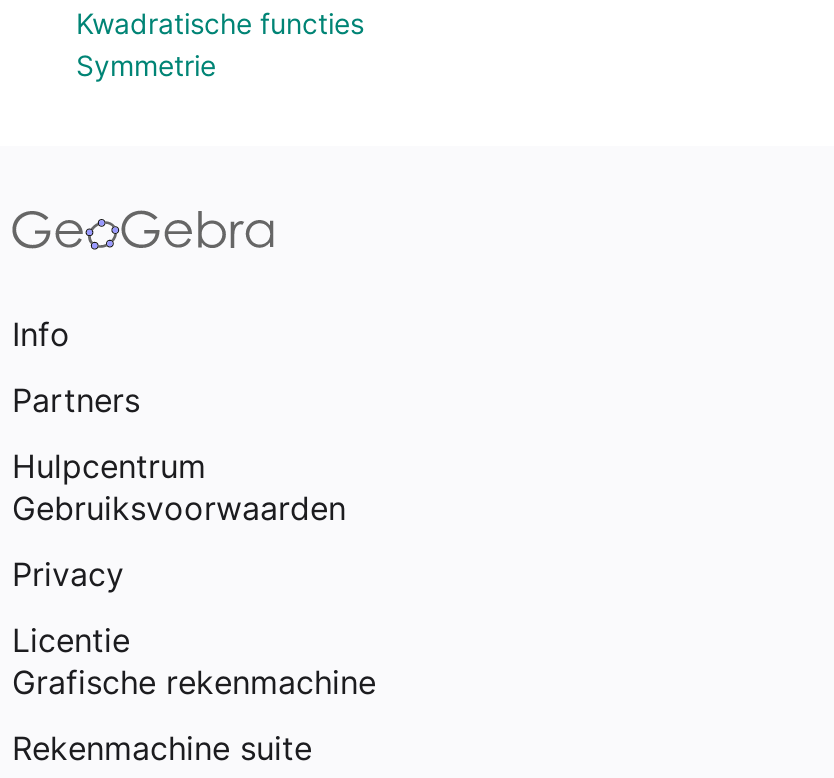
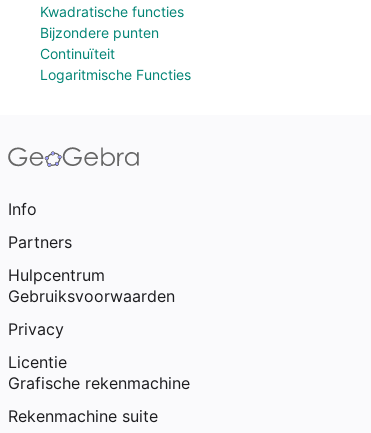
[76,48,216,82] Symmetrie -> [40,24,191,83] Bijzondere punten | Continuïteit | Logaritmische Functies

